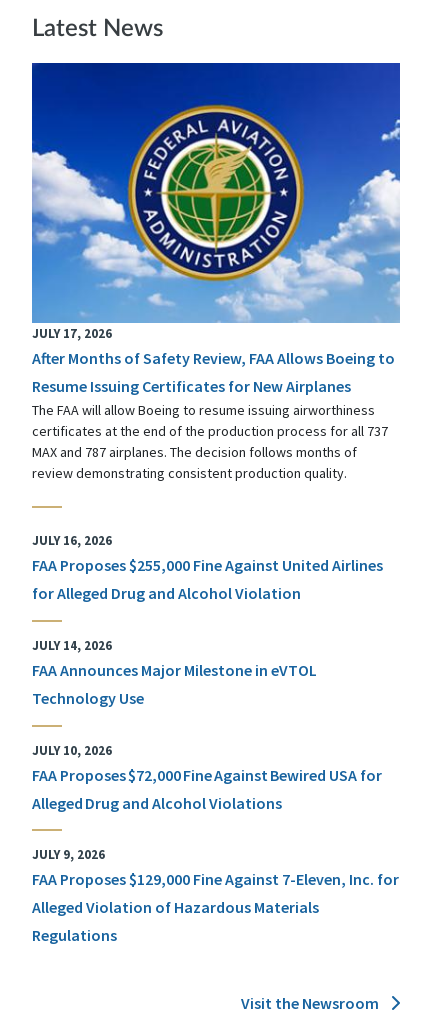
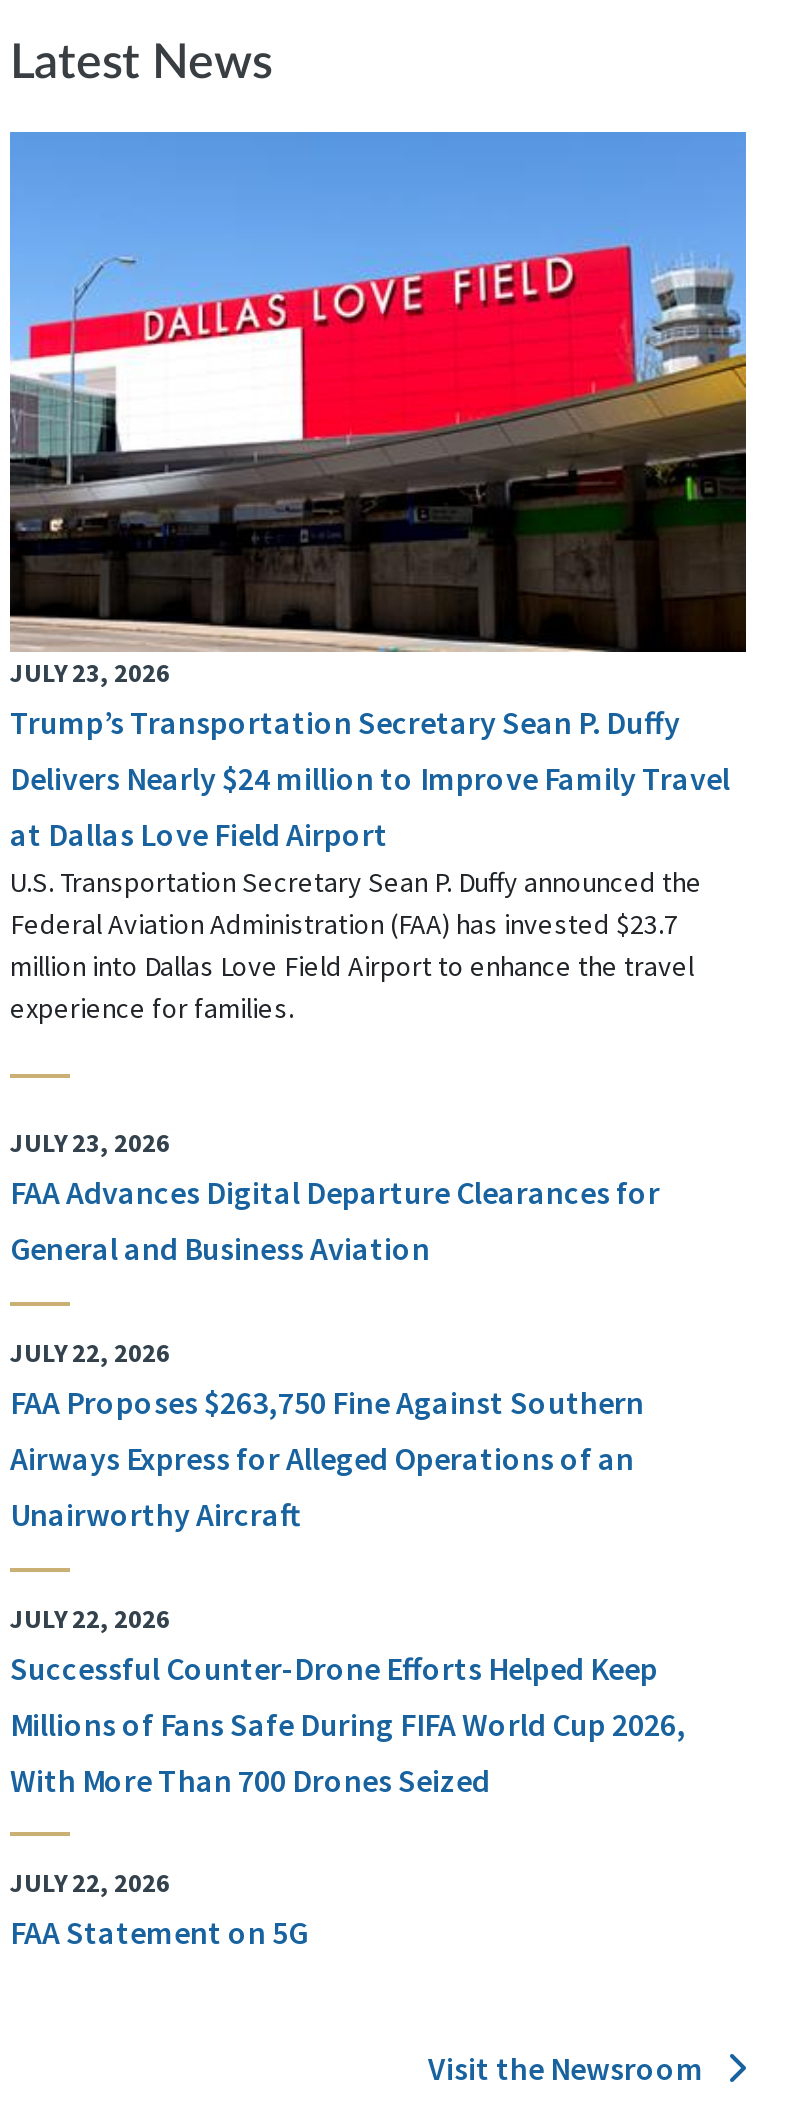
[31,62,401,482] [image] | JULY 17, 2026 | After Months of Safety Review, FAA Allows Boeing to | Resume Issuing Certificates for New Airplanes | The FAA will allow Boeing to resume issuing airworthiness | certificates at the end of the production process for all 737 | MAX and 787 airplanes. The decision follows months of | review demonstrating consistent production quality. -> [8,130,748,1025] [image] | JULY 23, 2026 | Trump’s Transportation Secretary Sean P. Duffy | Delivers Nearly $24 million to Improve Family Travel | at Dallas Love Field Airport | U.S. Transportation Secretary Sean P. Duffy announced the | Federal Aviation Administration (FAA) has invested $23.7 | million into Dallas Love Field Airport to enhance the travel | experience for families.
[32,532,383,603] JULY 16, 2026 | FAA Proposes $255,000 Fine Against United Airlines | for Alleged Drug and Alcohol Violation -> [10,1127,660,1269] JULY 23, 2026 | FAA Advances Digital Departure Clearances for | General and Business Aviation
[32,637,317,708] JULY 14, 2026 | FAA Announces Major Milestone in eVTOL | Technology Use -> [10,1336,644,1534] JULY 22, 2026 | FAA Proposes $263,750 Fine Against Southern | Airways Express for Alleged Operations of an | Unairworthy Aircraft
[32,742,382,813] JULY 10, 2026 | FAA Proposes $72,000 Fine Against Bewired USA for | Alleged Drug and Alcohol Violations -> [10,1601,686,1799] JULY 22, 2026 | Successful Counter-Drone Efforts Helped Keep | Millions of Fans Safe During FIFA World Cup 2026, | With More Than 700 Drones Seized
[32,846,399,945] JULY 9, 2026 | FAA Proposes $129,000 Fine Against 7-Eleven, Inc. for | Alleged Violation of Hazardous Materials | Regulations -> [10,1866,308,1952] JULY 22, 2026 | FAA Statement on 5G

